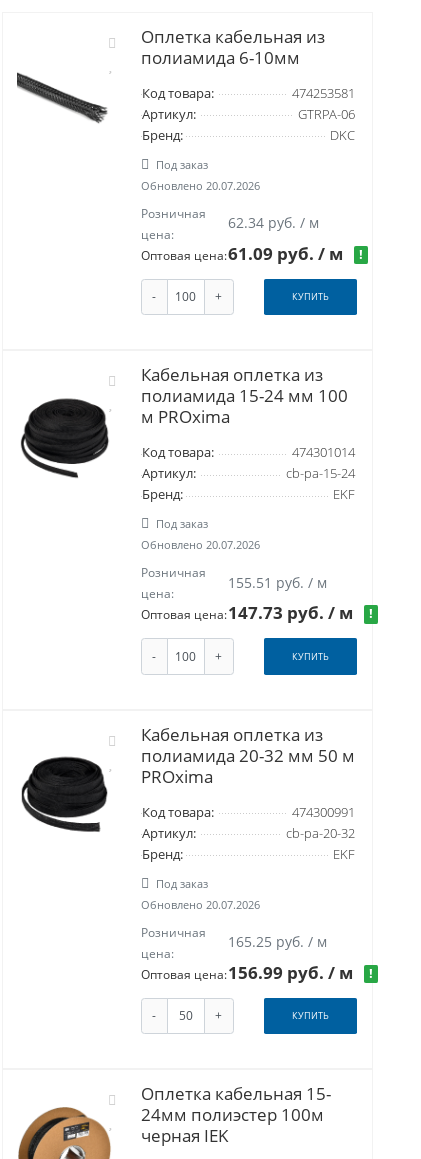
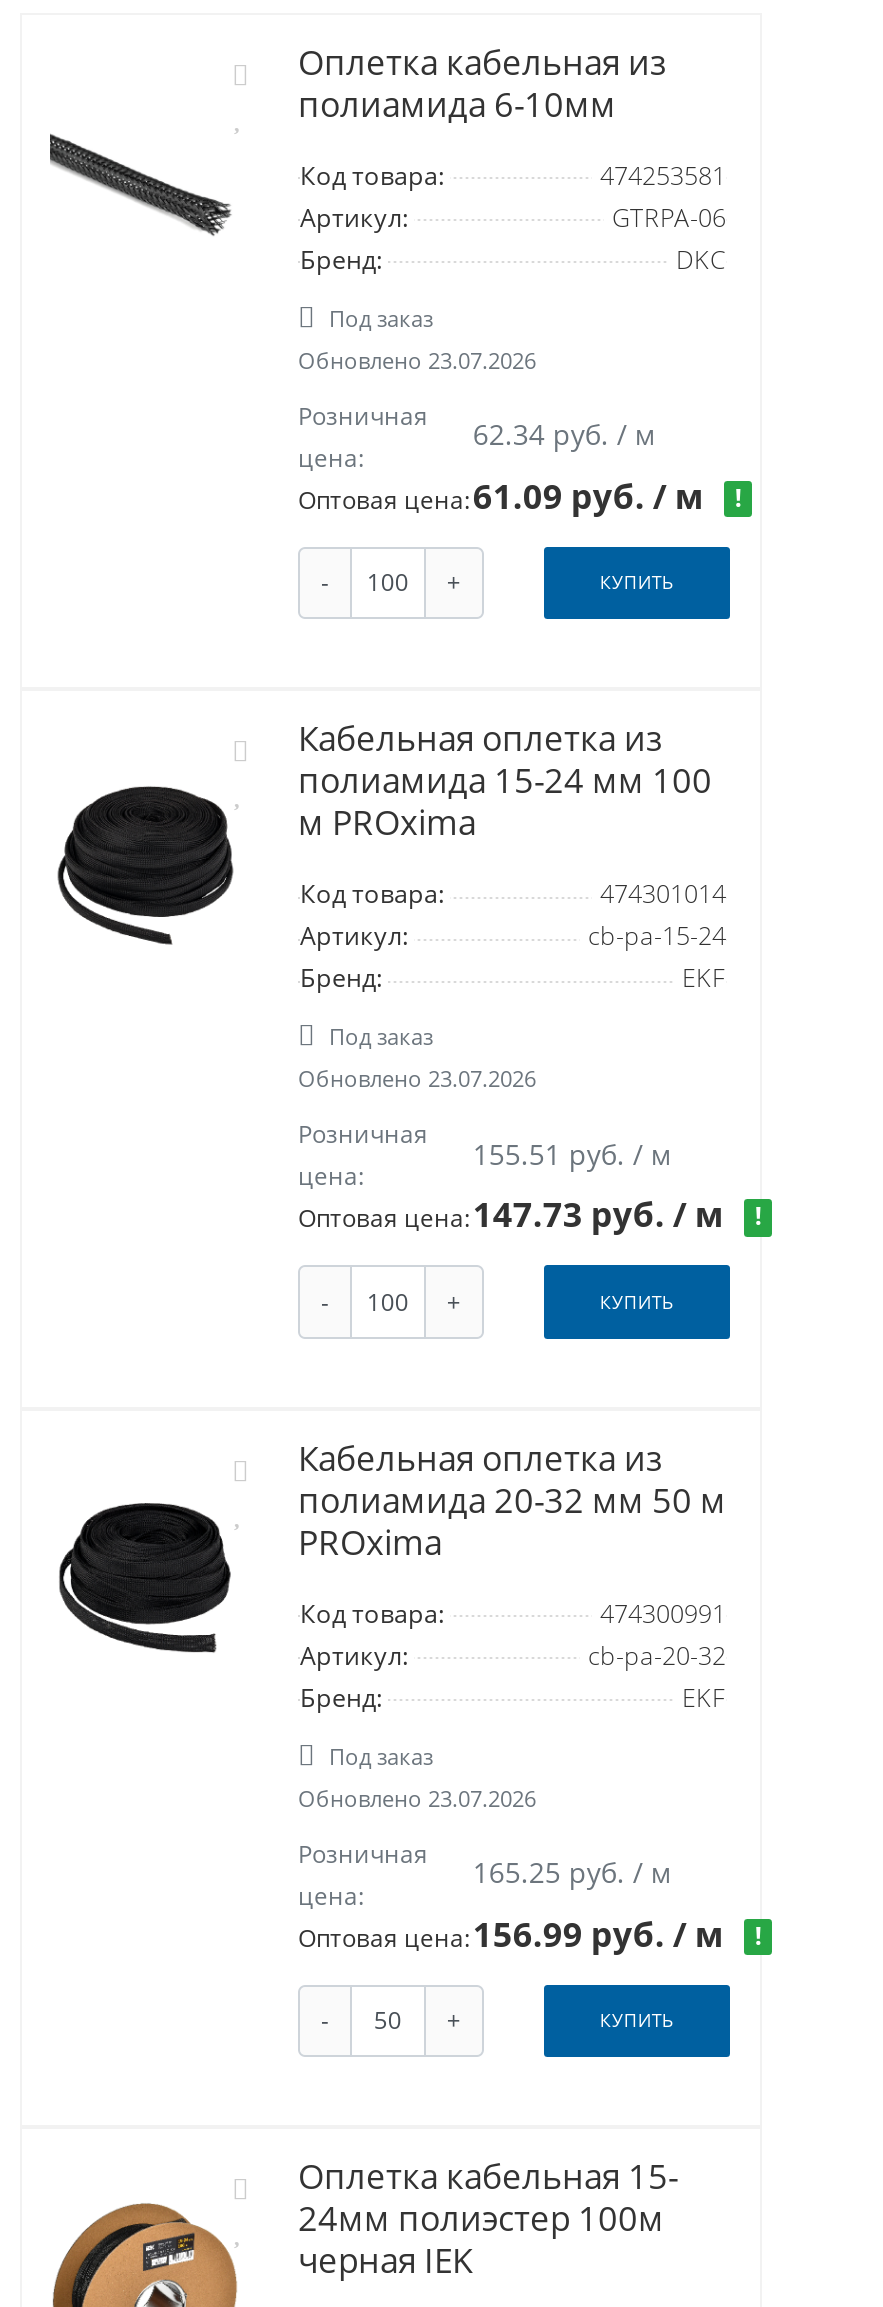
[141,177,260,192] Обновлено 20.07.2026 -> [298,344,536,374] Обновлено 23.07.2026
[141,537,260,552] Обновлено 20.07.2026 -> [298,1063,536,1093] Обновлено 23.07.2026
[141,896,260,911] Обновлено 20.07.2026 -> [298,1782,536,1812] Обновлено 23.07.2026

